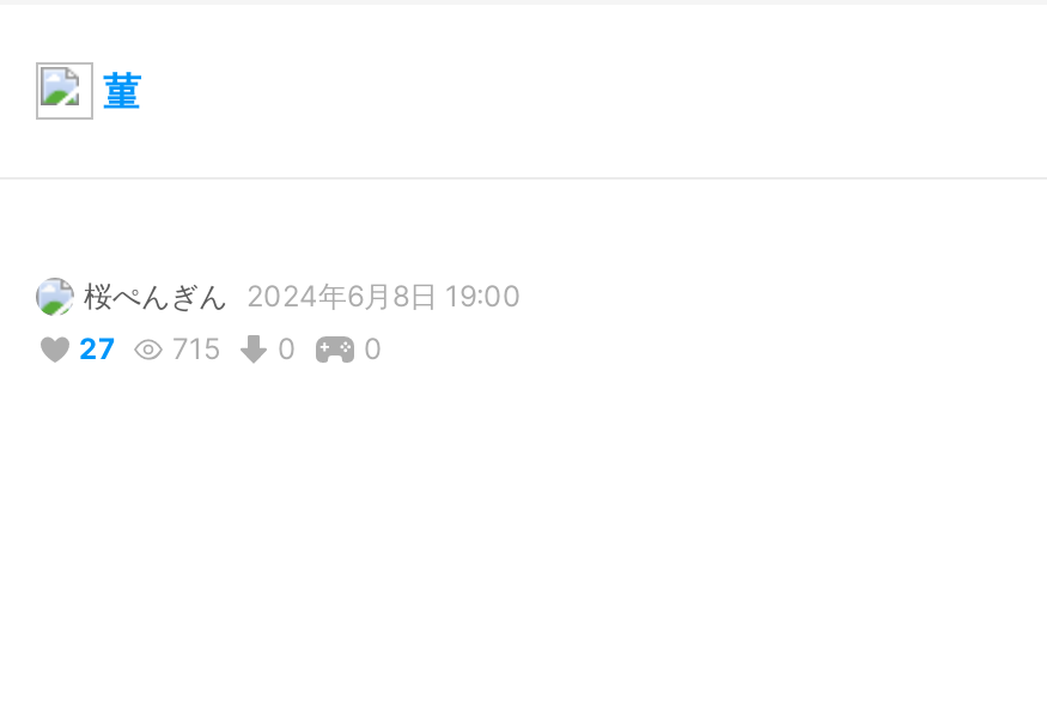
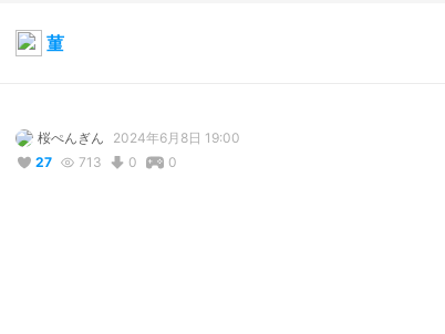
[79,331,383,367] 27 715 0 0 -> [35,154,177,171] 27 713 0 0

